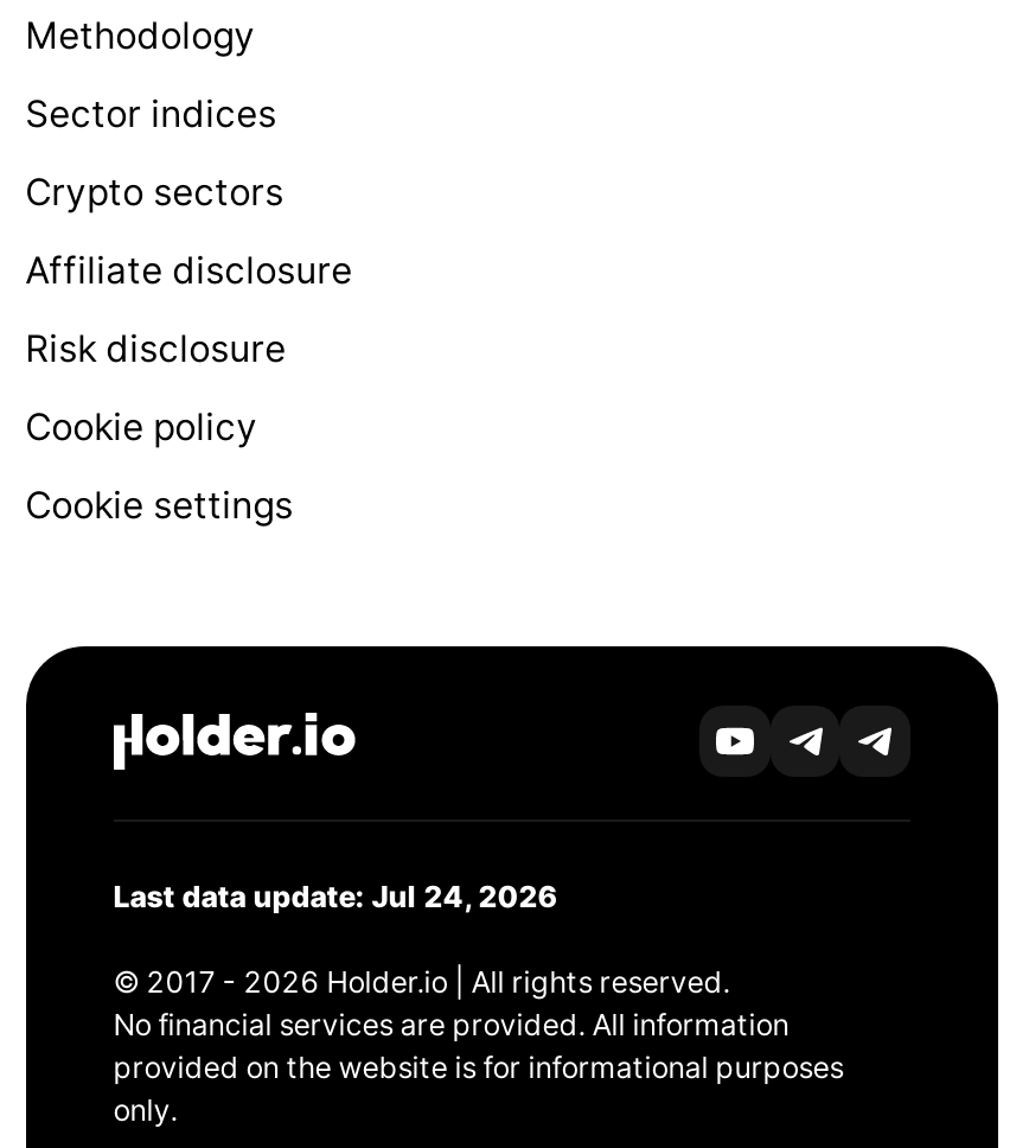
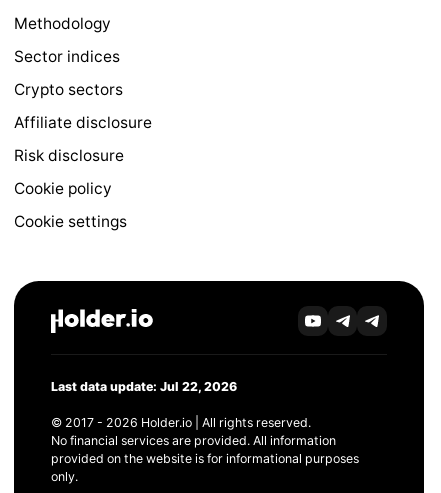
[113,878,557,914] Last data update: Jul 24, 2026 -> [51,379,237,394] Last data update: Jul 22, 2026

